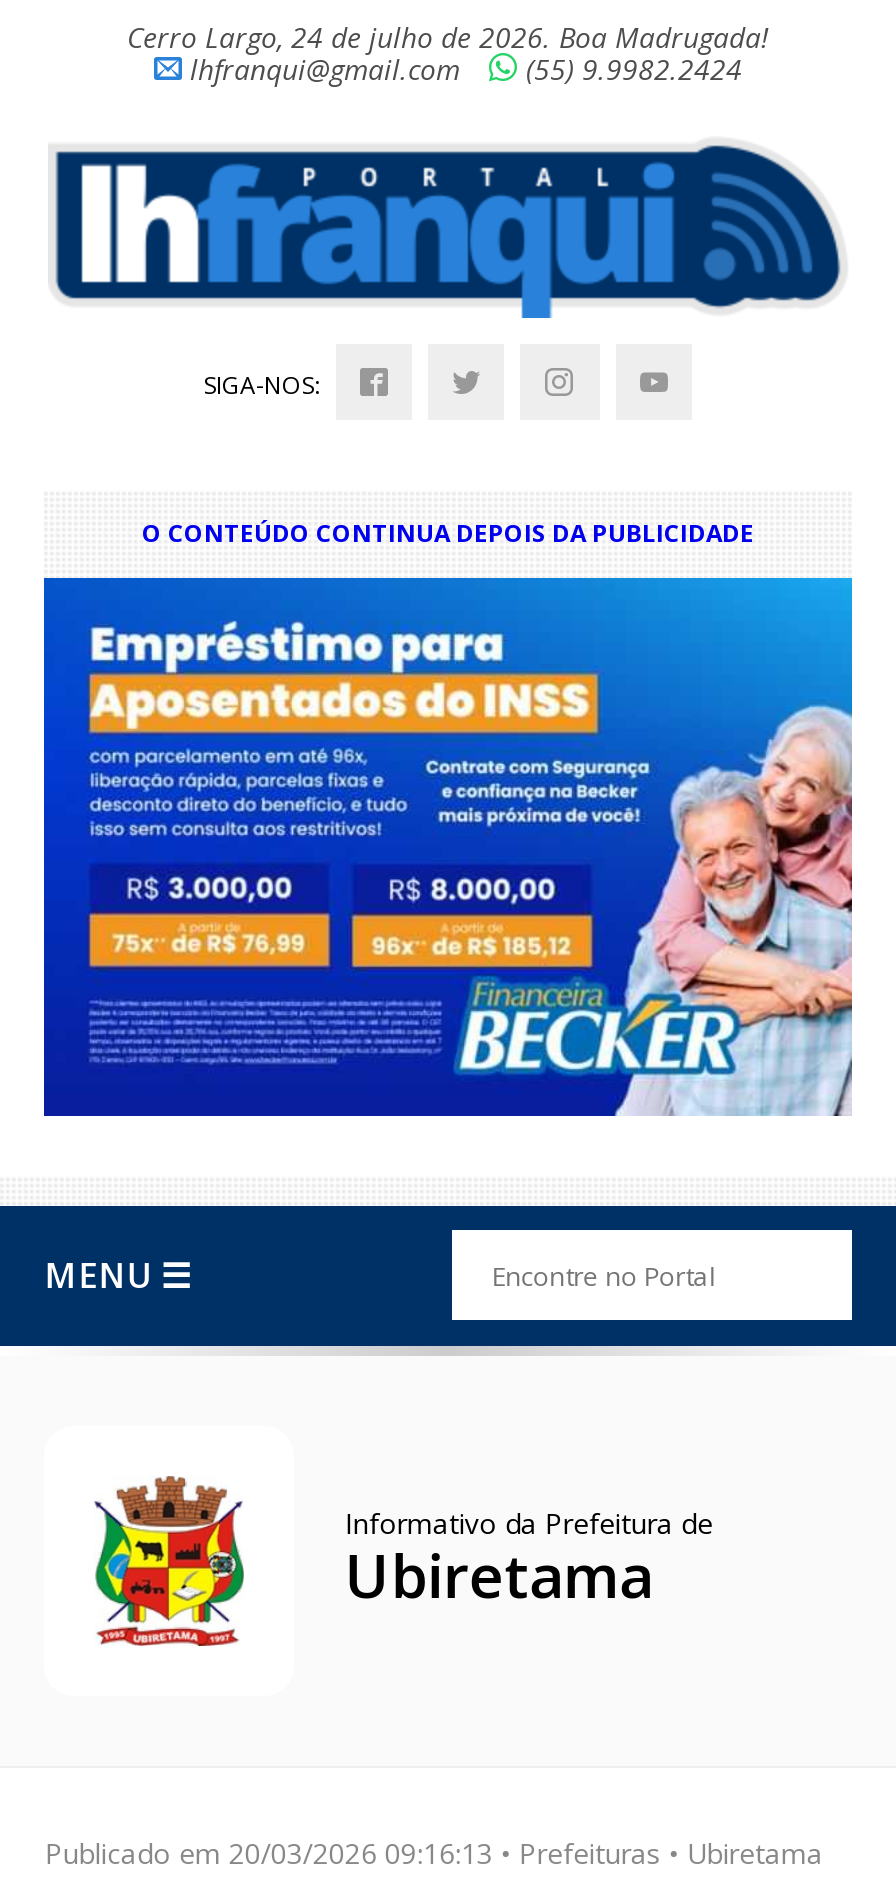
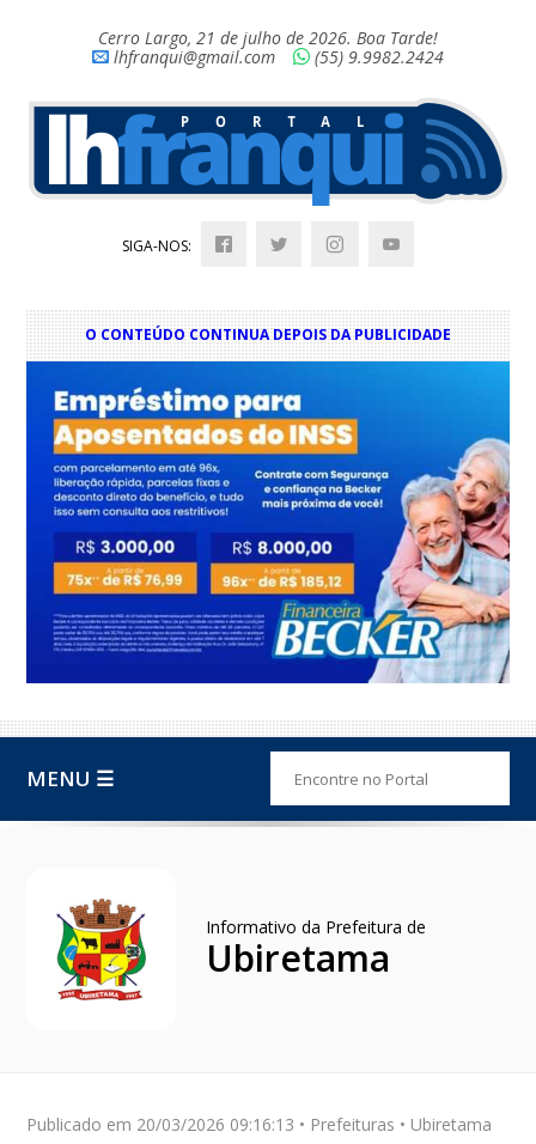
[127,18,769,56] Cerro Largo, 24 de julho de 2026. Boa Madrugada! -> [98,26,438,49] Cerro Largo, 21 de julho de 2026. Boa Tarde!

